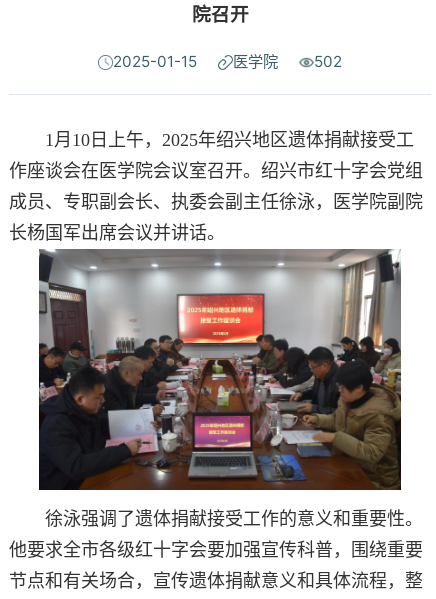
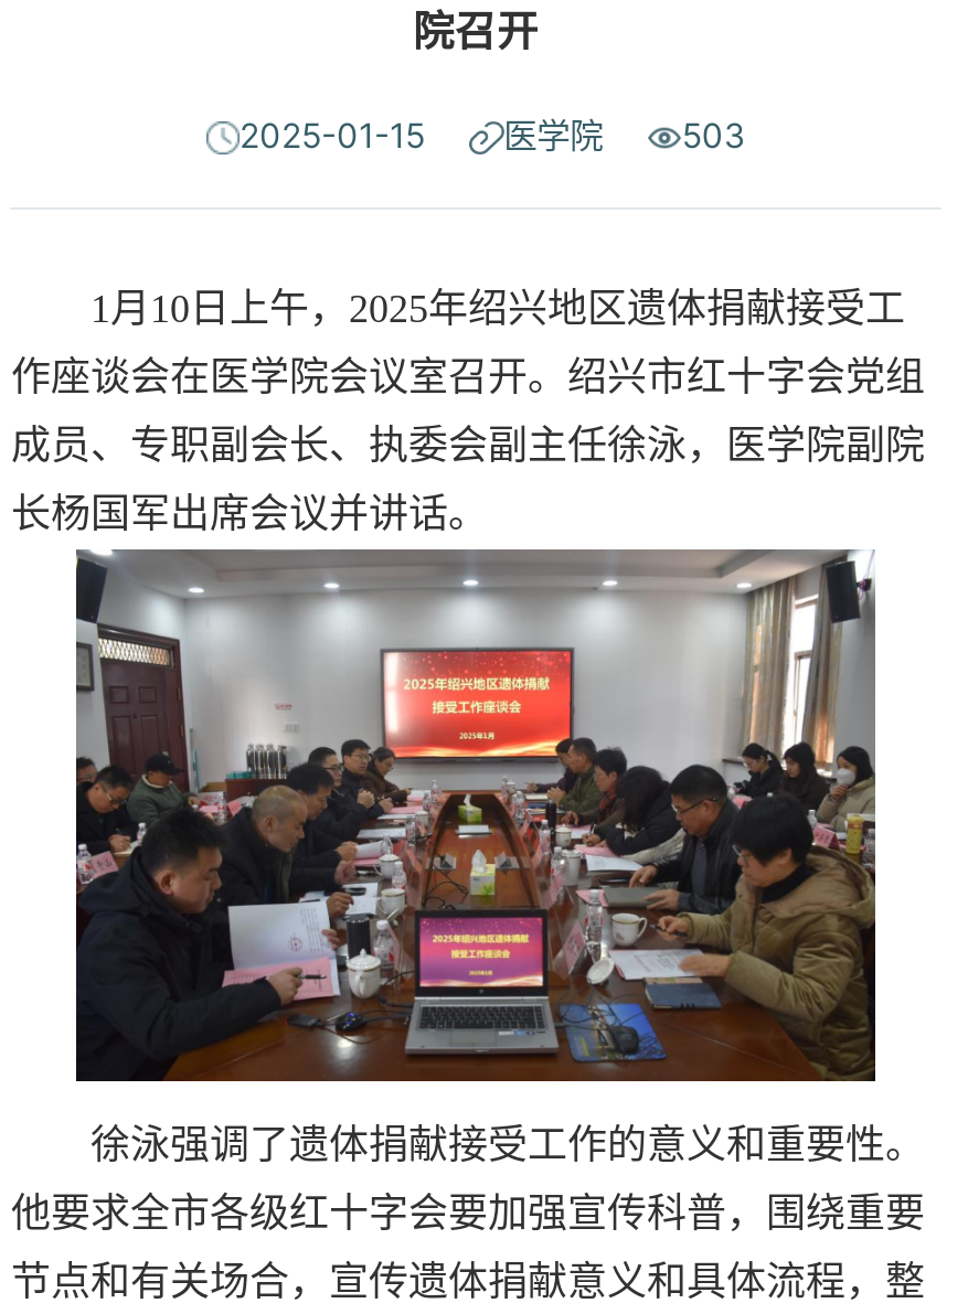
[113,52,342,71] 2025-01-15 医学院 502 -> [240,115,746,157] 2025-01-15 医学院 503

